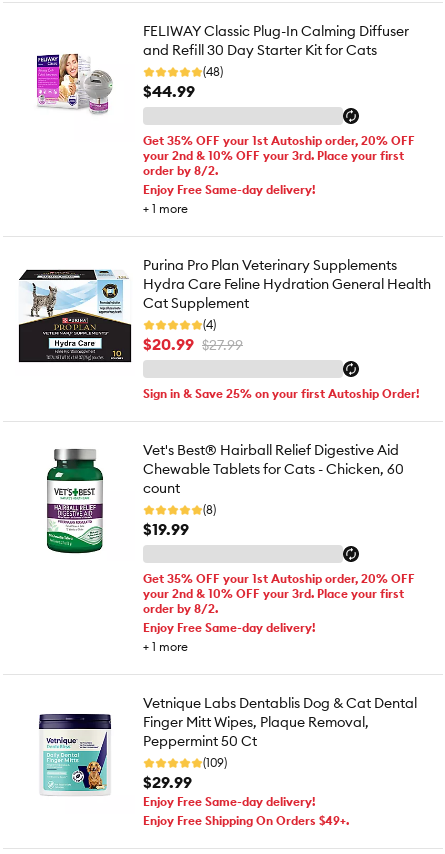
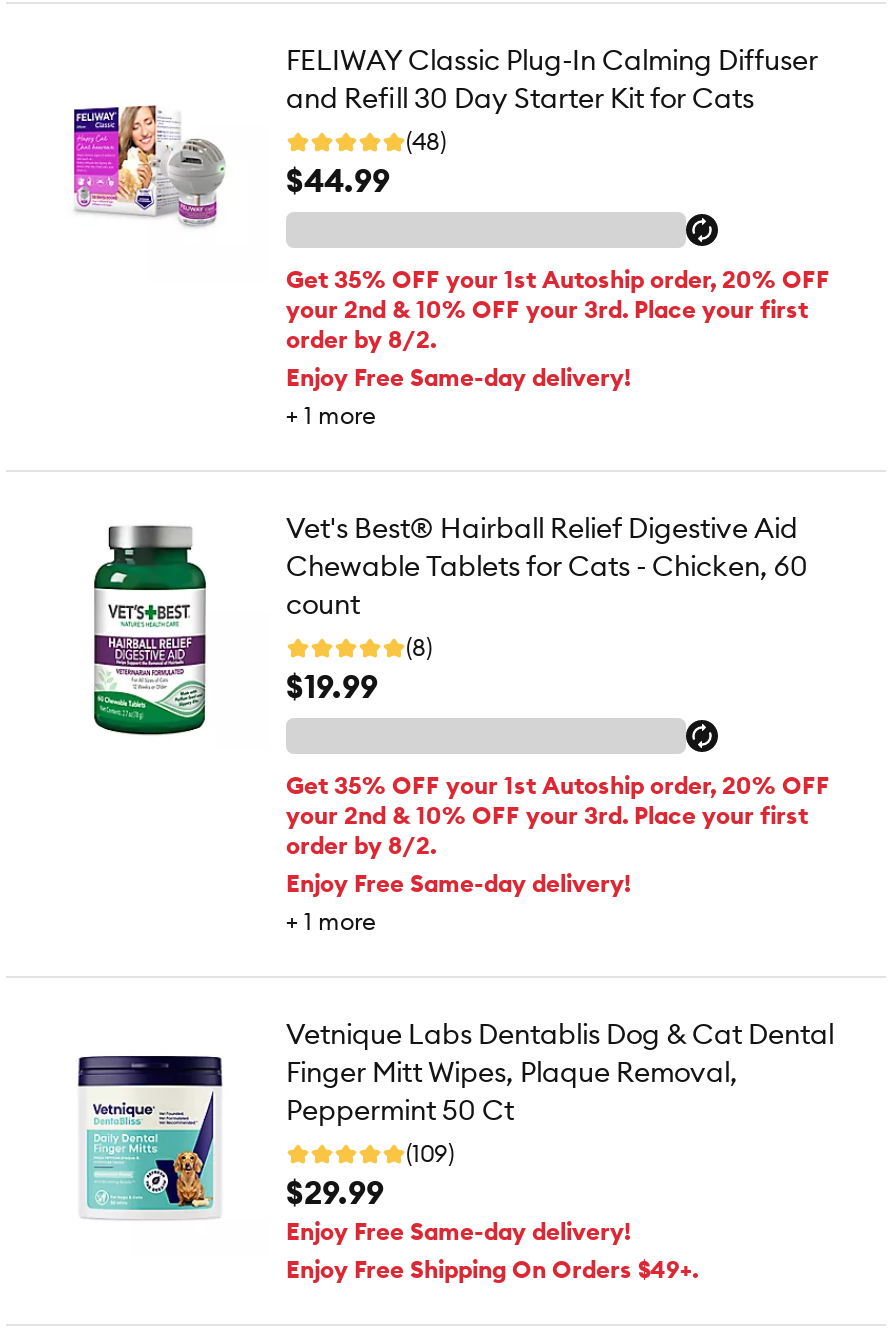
[18,256,431,401] [image] | Purina Pro Plan Veterinary Supplements | Hydra Care Feline Hydration General Health | Cat Supplement | (4) | $20.99 $27.99 | Sign in & Save 25% on your first Autoship Order! -> none

